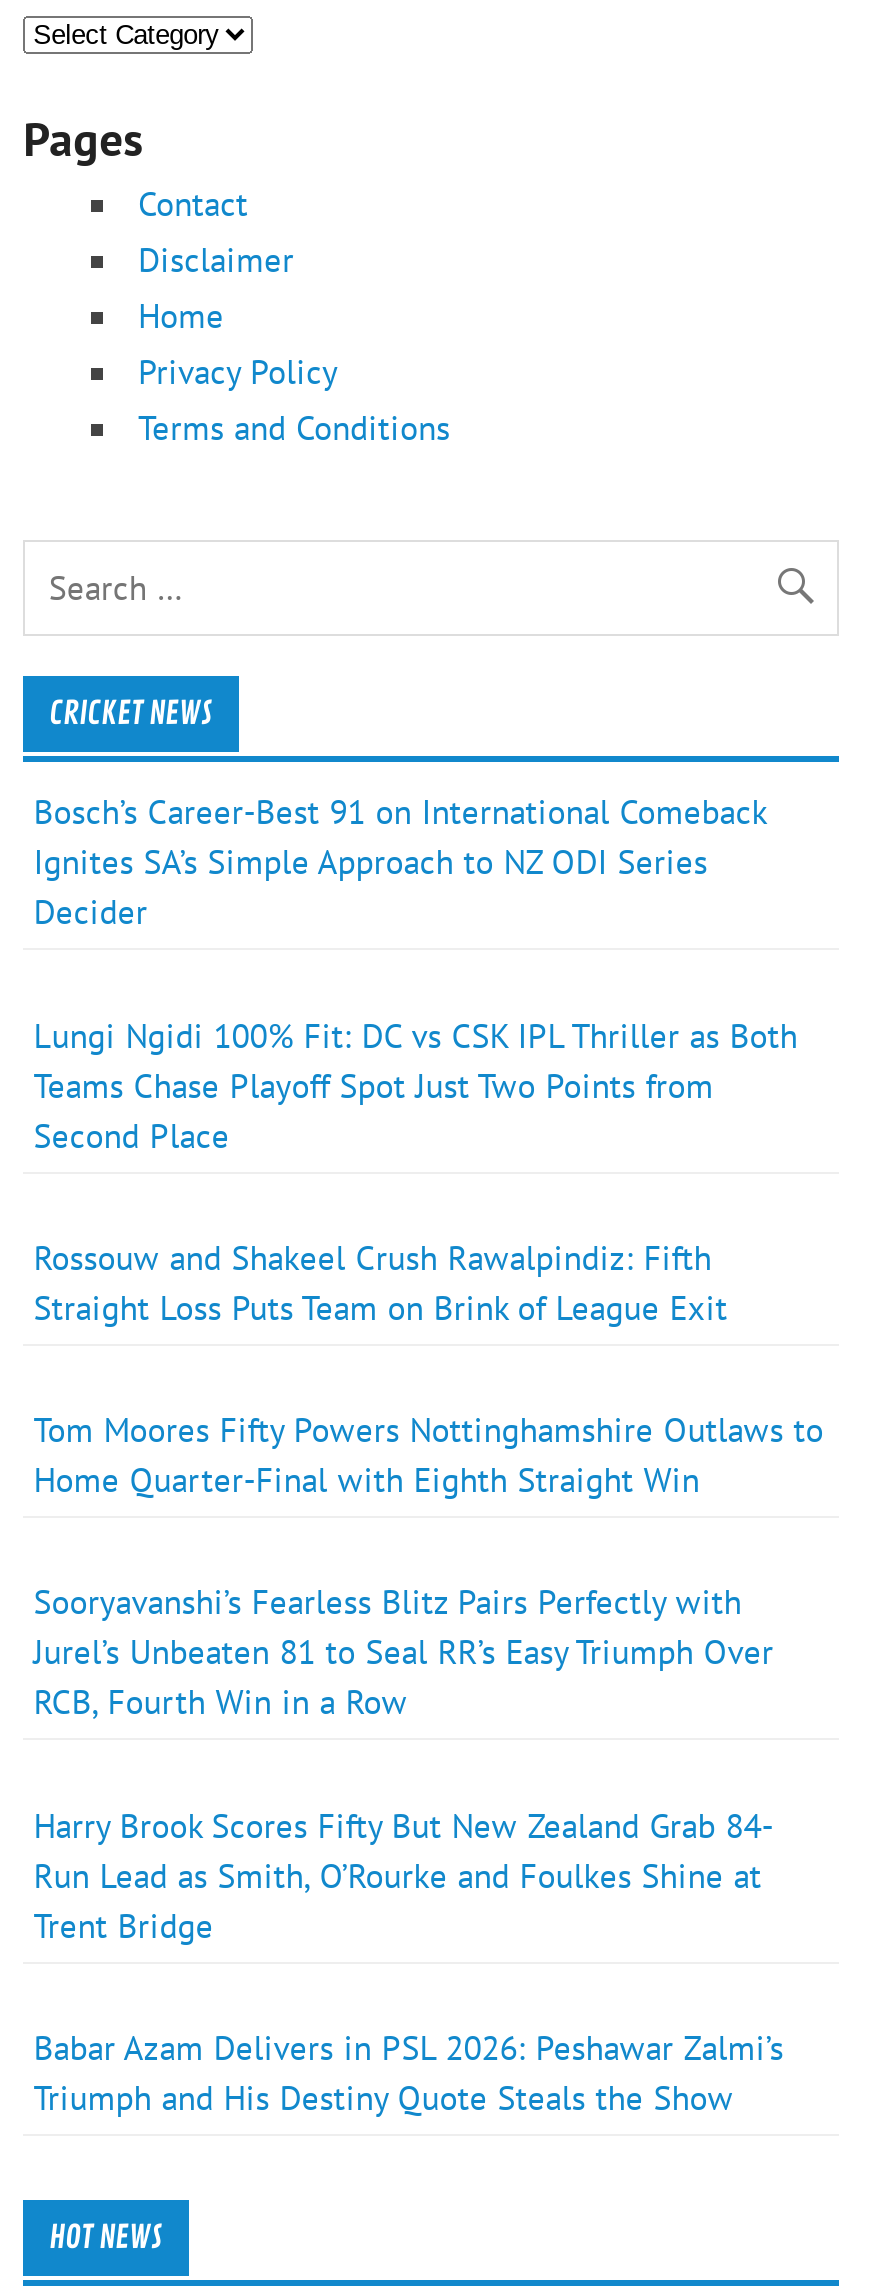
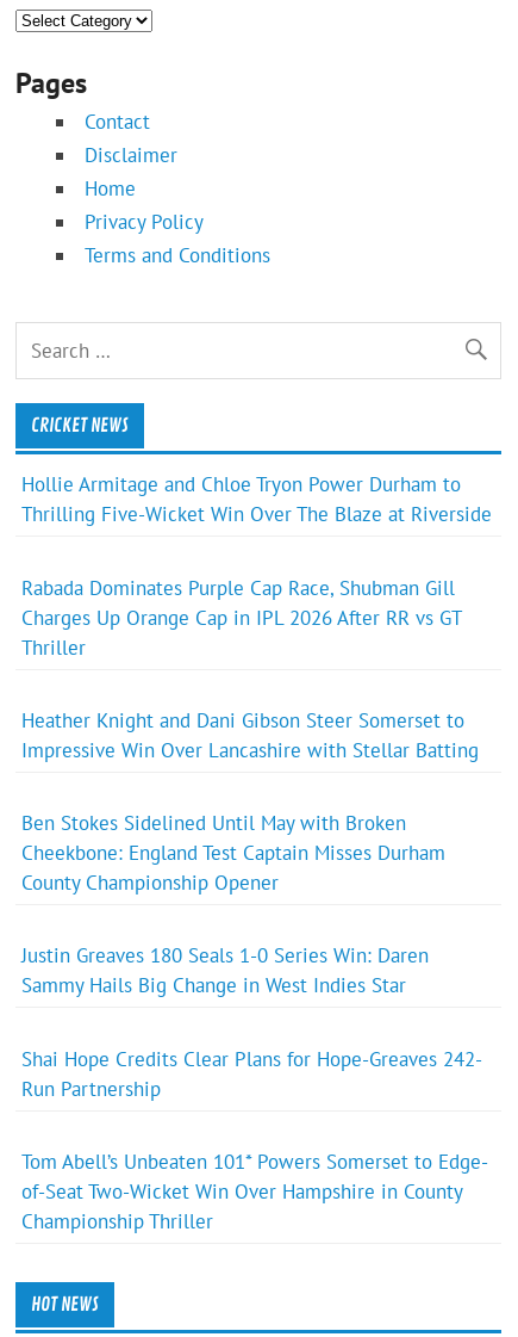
[33,791,765,935] Bosch’s Career-Best 91 on International Comeback | Ignites SA’s Simple Approach to NZ ODI Series | Decider -> [22,471,492,528] Hollie Armitage and Chloe Tryon Power Durham to | Thrilling Five-Wicket Win Over The Blaze at Riverside
[33,1013,797,1157] Lungi Ngidi 100% Fit: DC vs CSK IPL Thriller as Both | Teams Chase Playoff Spot Just Two Points from | Second Place -> [22,574,461,660] Rabada Dominates Purple Cap Race, Shubman Gill | Charges Up Orange Cap in IPL 2026 After RR vs GT | Thriller
[33,1236,727,1330] Rossouw and Shakeel Crush Rawalpindiz: Fifth | Straight Loss Puts Team on Brink of League Exit -> [22,707,479,763] Heather Knight and Dani Gibson Steer Somerset to | Impressive Win Over Lancashire with Stellar Batting
[33,1408,823,1502] Tom Moores Fifty Powers Nottinghamshire Outlaws to | Home Quarter-Final with Eighth Straight Win -> [22,810,446,896] Ben Stokes Sidelined Until May with Broken | Cheekbone: England Test Captain Misses Durham | County Championship Opener
[33,1581,773,1725] Sooryavanshi’s Fearless Blitz Pairs Perfectly with | Jurel’s Unbeaten 81 to Seal RR’s Easy Triumph Over | RCB, Fourth Win in a Row -> [22,943,429,999] Justin Greaves 180 Seals 1-0 Series Win: Daren | Sammy Hails Big Change in West Indies Star
[33,1803,773,1947] Harry Brook Scores Fifty But New Zealand Grab 84- | Run Lead as Smith, O’Rourke and Foulkes Shine at | Trent Bridge -> [22,1045,483,1101] Shai Hope Credits Clear Plans for Hope-Greaves 242- | Run Partnership
[33,2026,783,2120] Babar Azam Delivers in PSL 2026: Peshawar Zalmi’s | Triumph and His Destiny Quote Steals the Show -> [22,1148,488,1234] Tom Abell’s Unbeaten 101* Powers Somerset to Edge- | of-Seat Two-Wicket Win Over Hampshire in County | Championship Thriller

